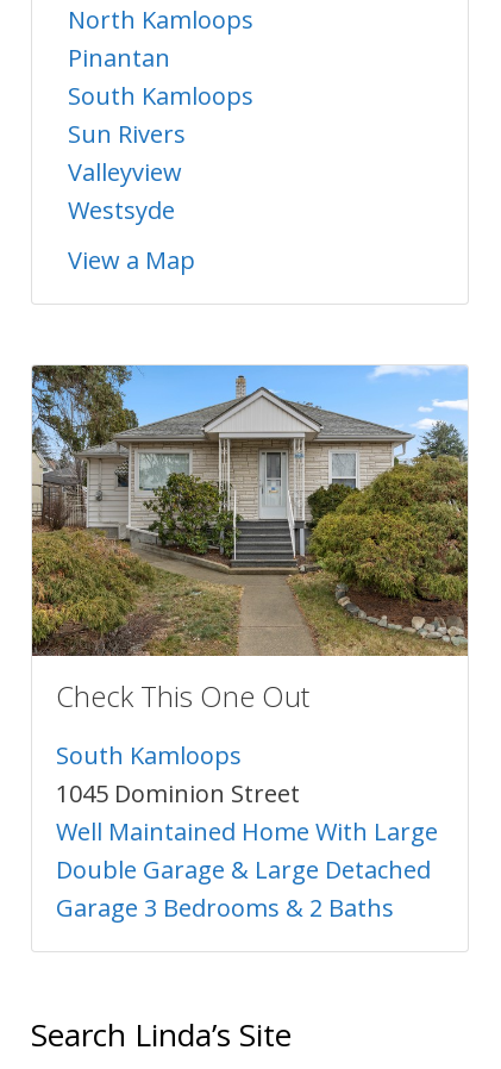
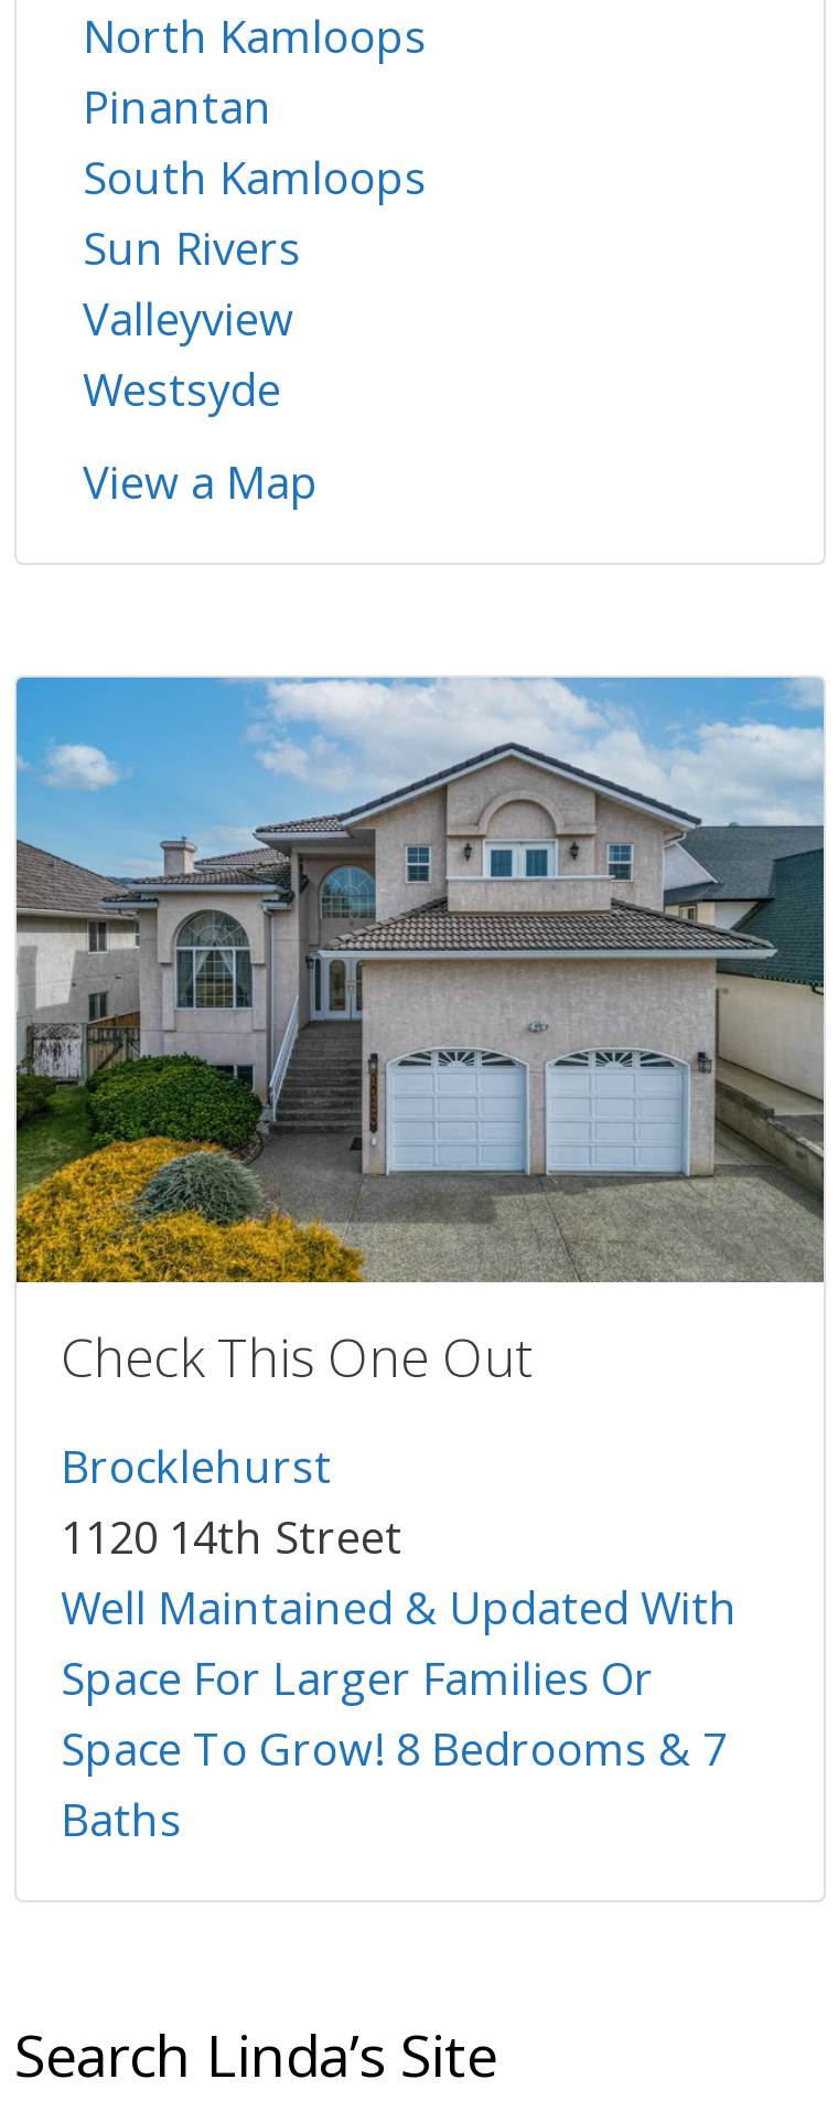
[31,364,469,657] [image] -> [14,675,826,1284] [image]
[56,739,438,924] South Kamloops | 1045 Dominion Street | Well Maintained Home With Large | Double Garage & Large Detached | Garage 3 Bedrooms & 2 Baths -> [61,1437,738,1850] Brocklehurst | 1120 14th Street | Well Maintained & Updated With | Space For Larger Families Or | Space To Grow! 8 Bedrooms & 7 | Baths

